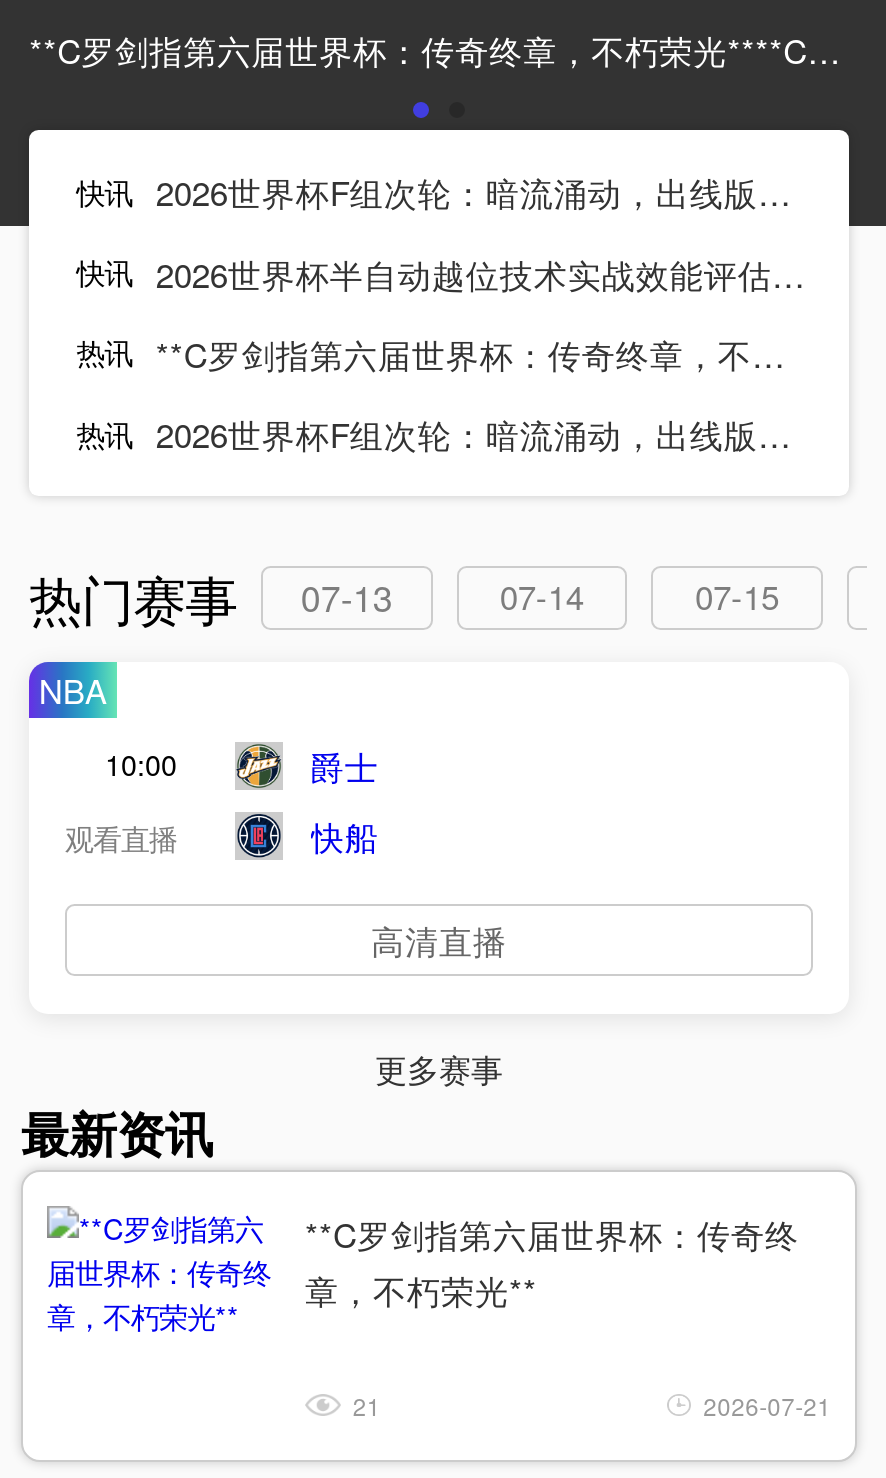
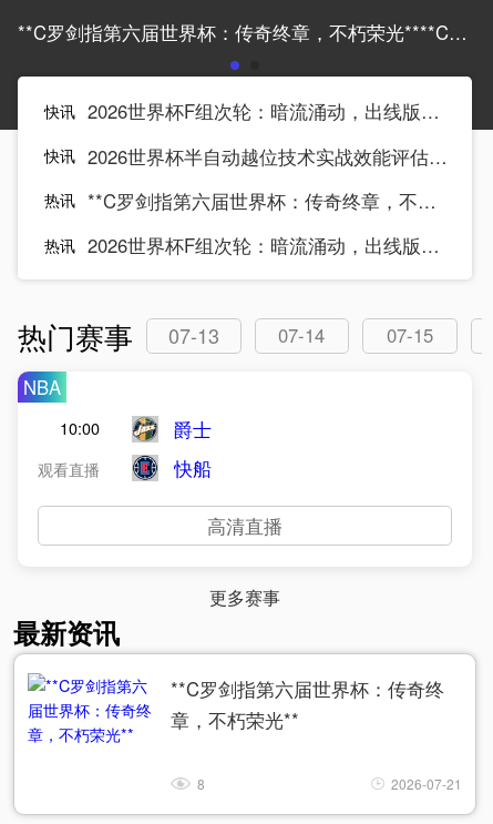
[353,1388,381,1422] 21 -> [197,774,205,793] 8

